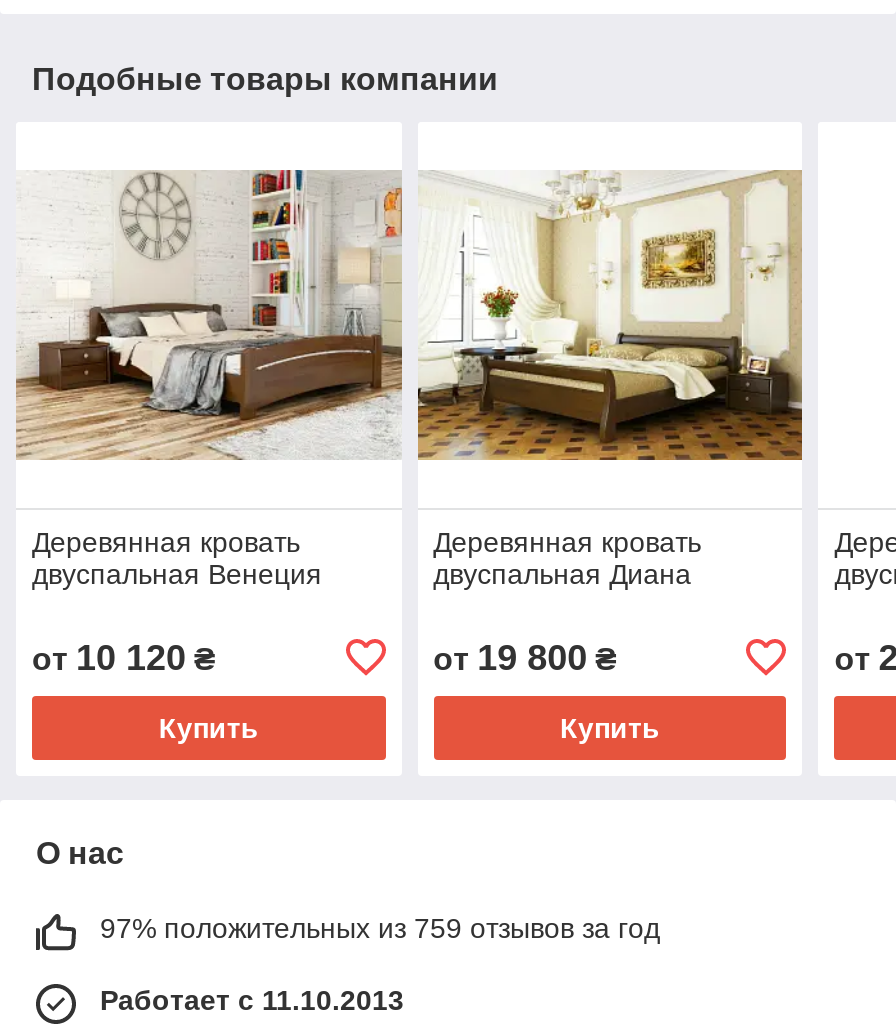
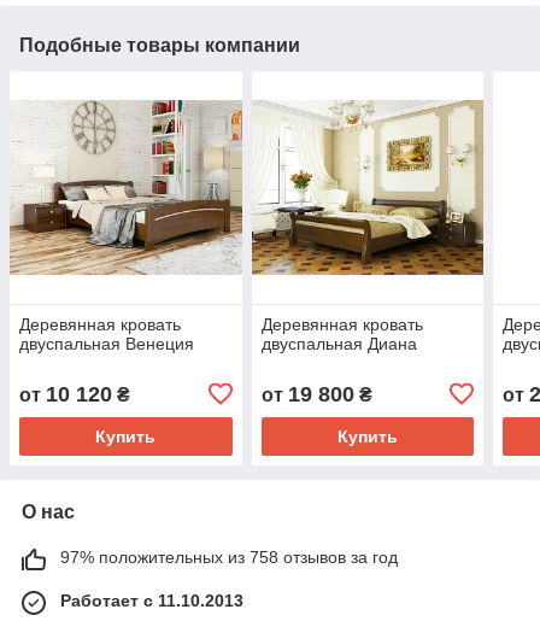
[100,912,660,944] 97% положительных из 759 отзывов за год -> [60,547,398,566] 97% положительных из 758 отзывов за год

